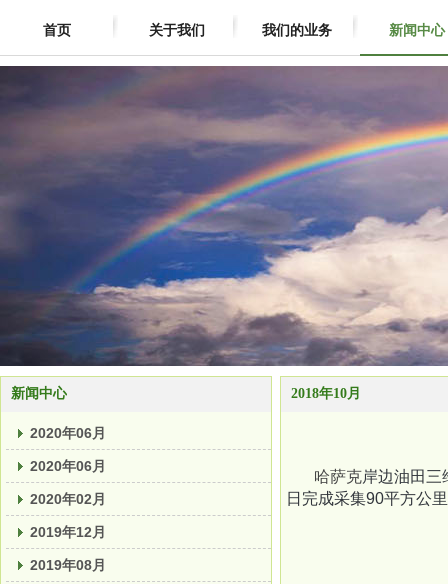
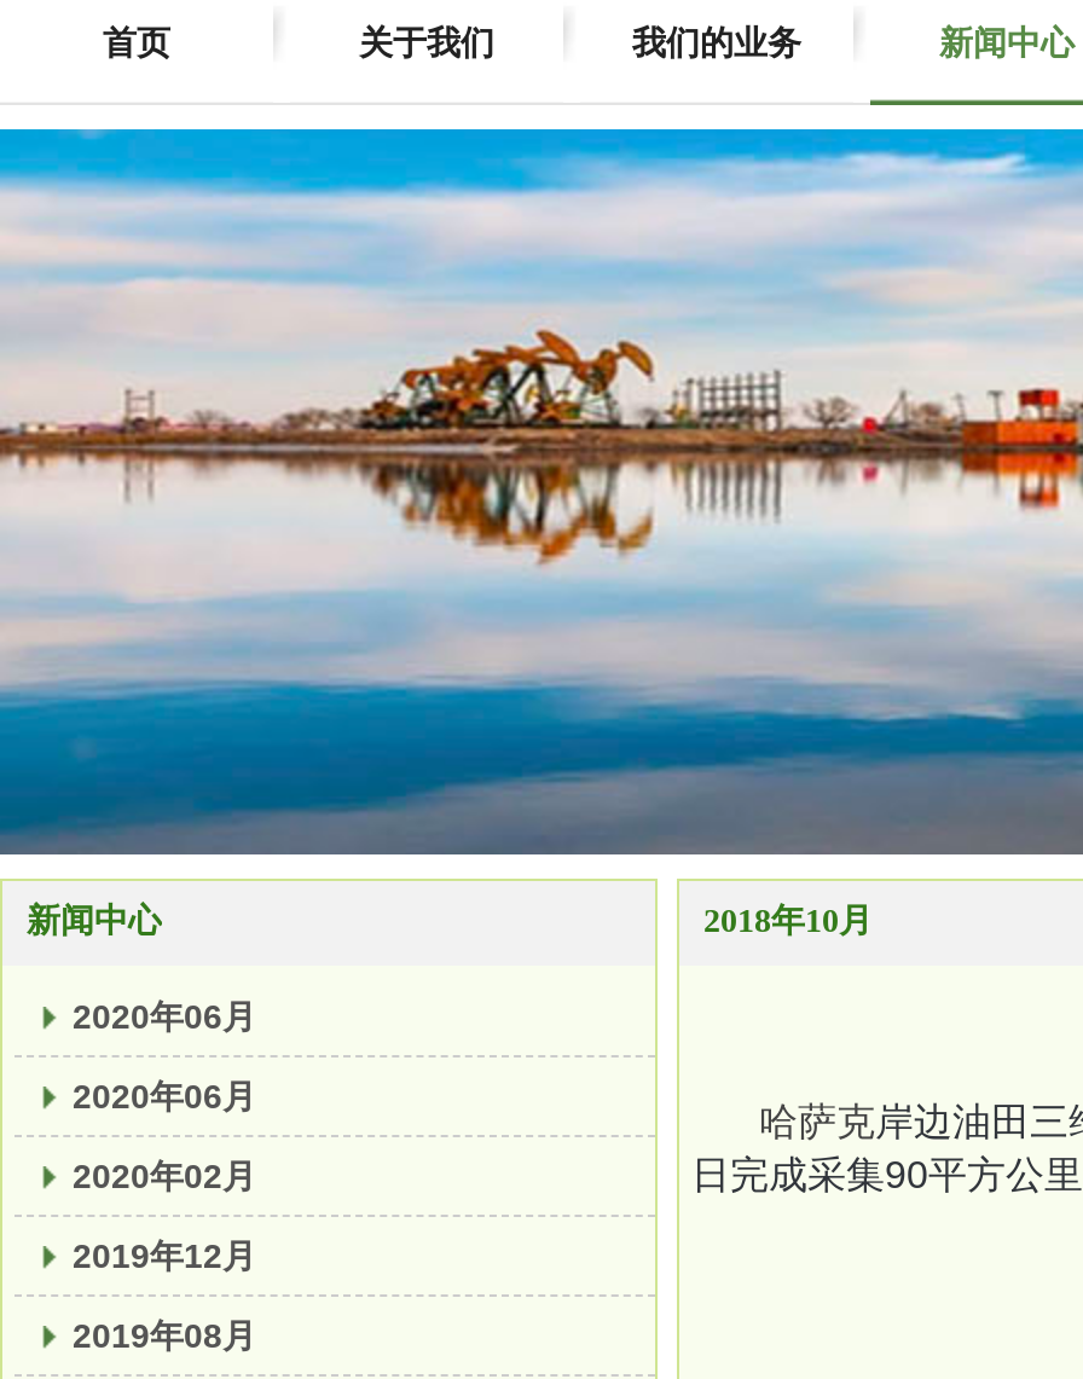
[3,65,445,366] [image] -> [7,127,1076,854] [image]

